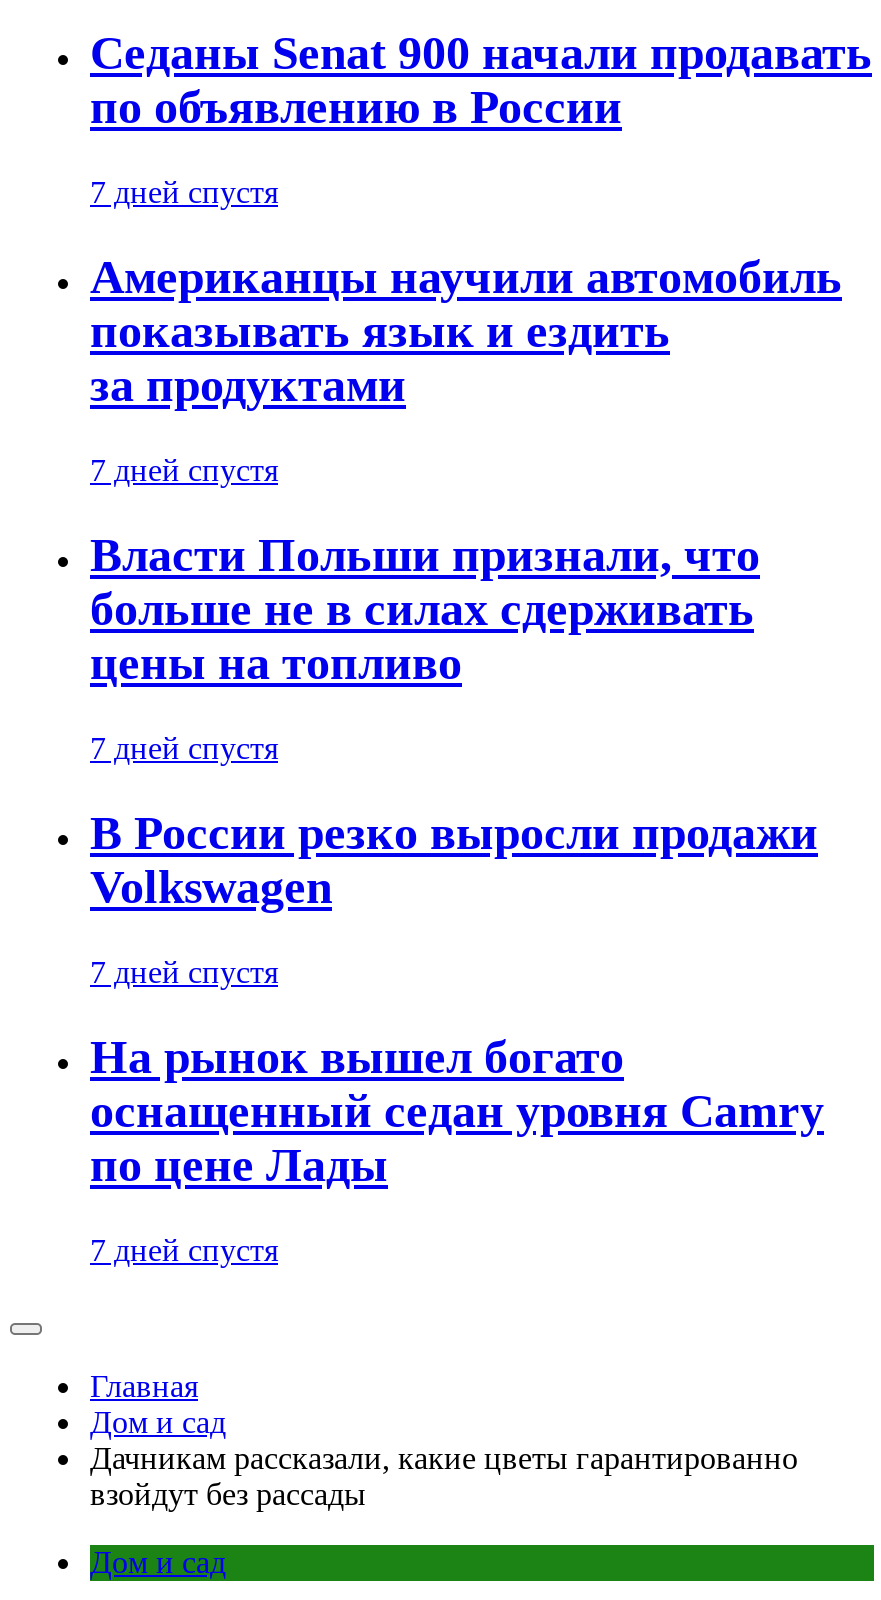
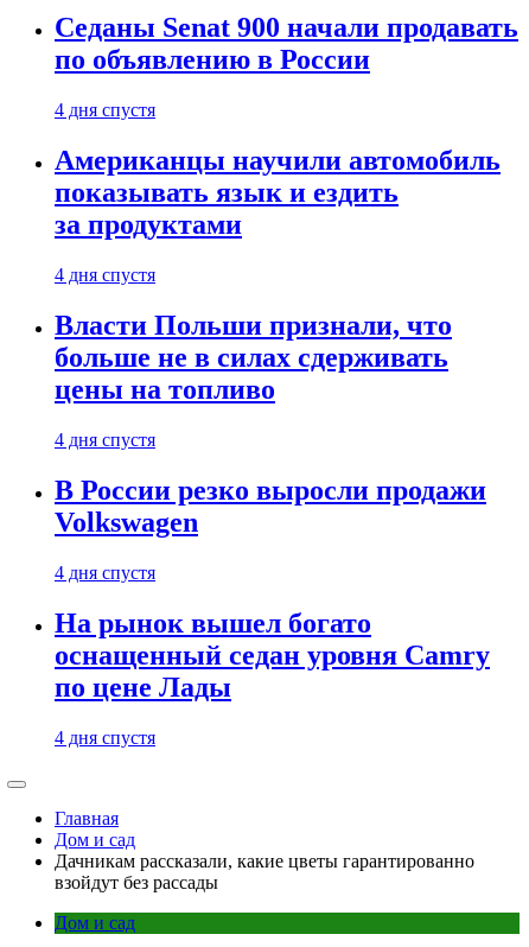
[90,176,278,210] 7 дней спустя -> [55,100,155,120] 4 дня спустя
[90,453,278,487] 7 дней спустя -> [55,265,155,285] 4 дня спустя
[90,731,278,765] 7 дней спустя -> [55,430,155,450] 4 дня спустя
[90,955,278,989] 7 дней спустя -> [55,562,155,582] 4 дня спустя
[90,1232,278,1266] 7 дней спустя -> [55,727,155,747] 4 дня спустя

